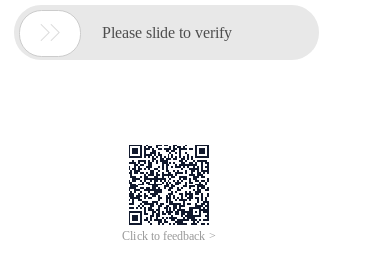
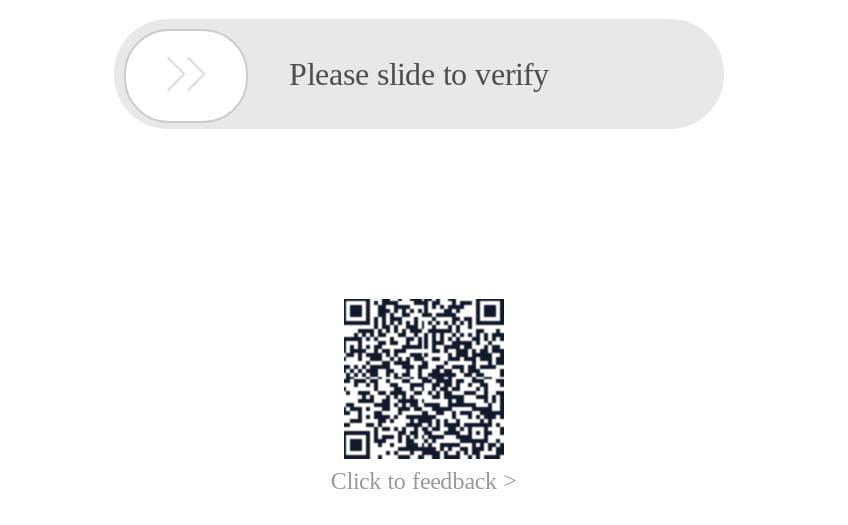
[128,144,210,226] [image] -> [344,299,506,461] [image]

